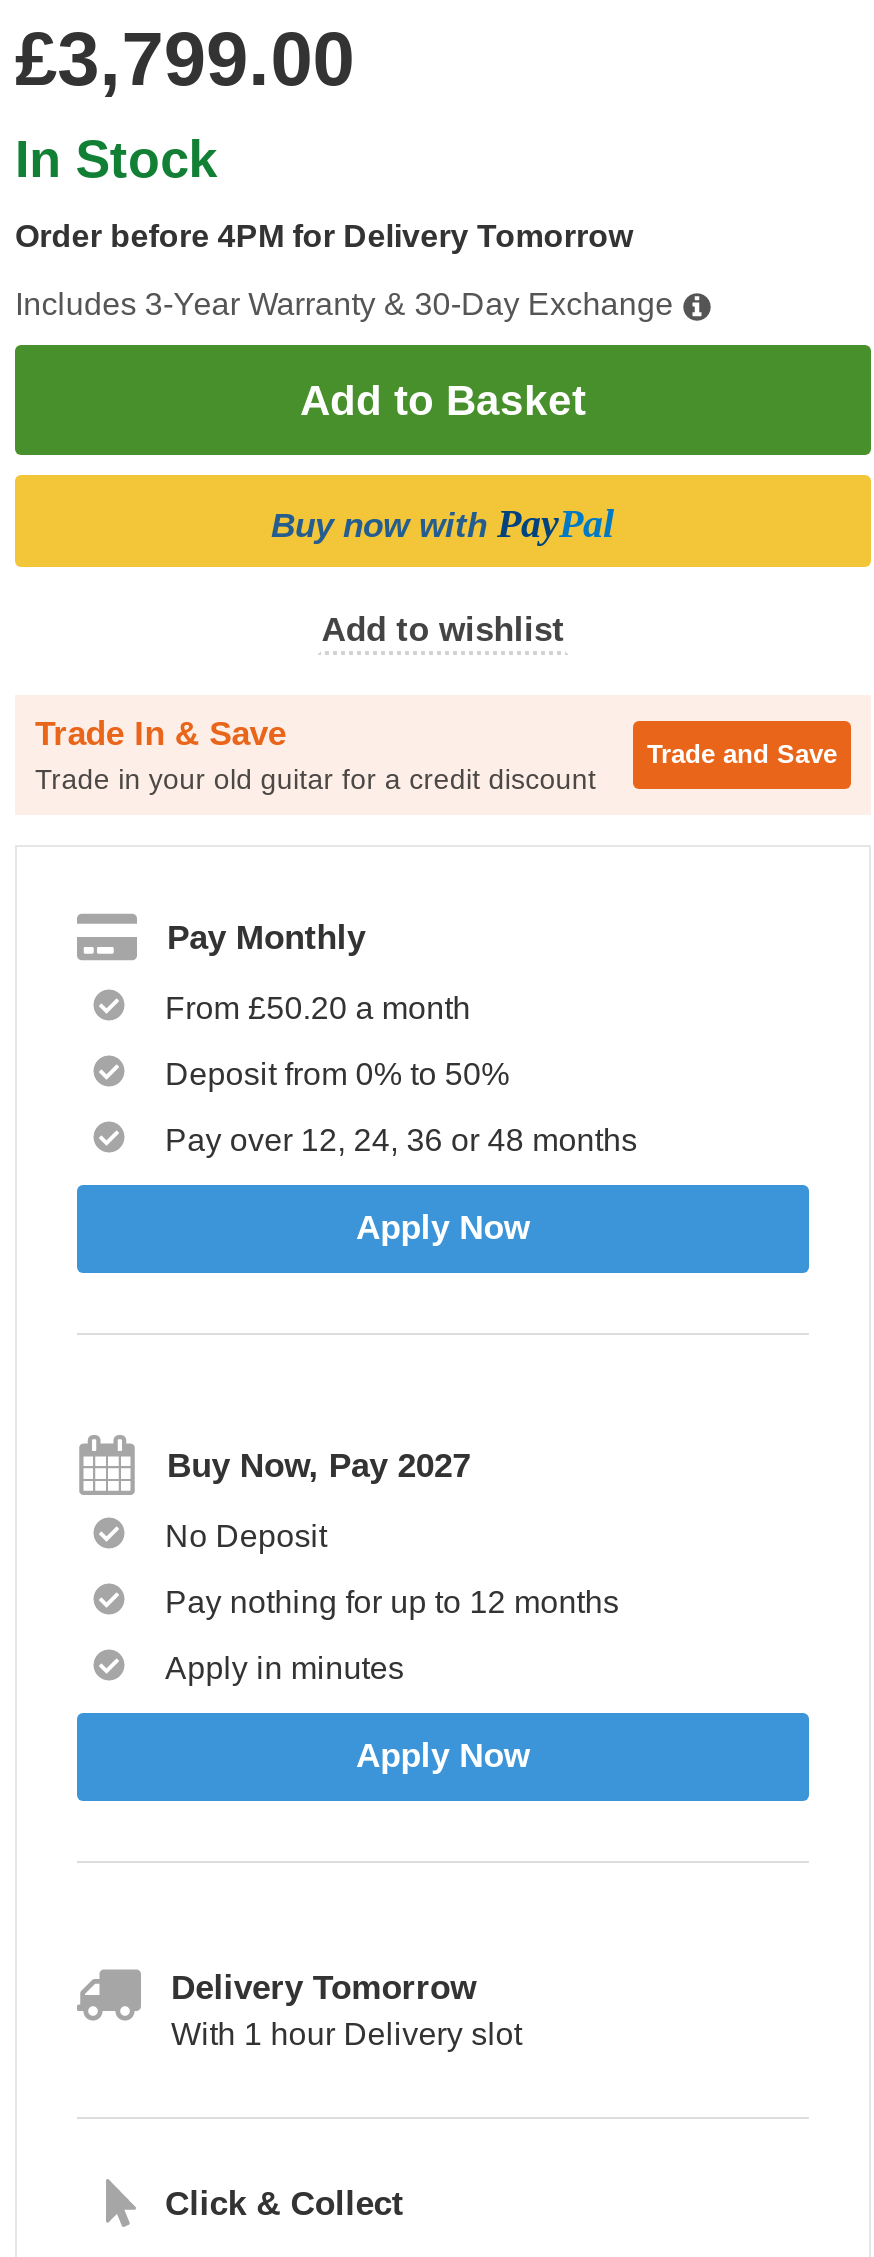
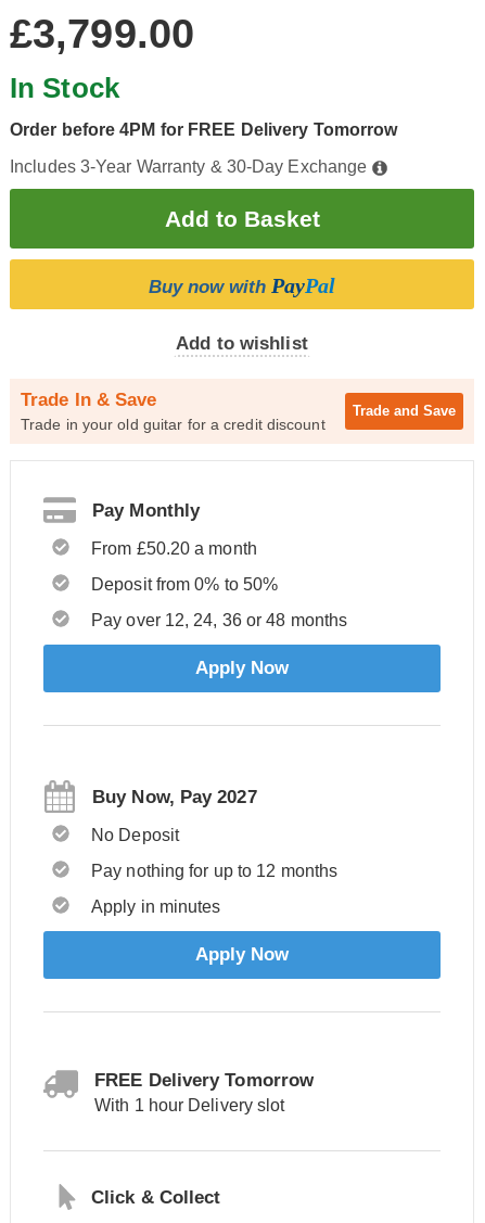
[15,219,633,253] Order before 4PM for Delivery Tomorrow -> [10,120,397,139] Order before 4PM for FREE Delivery Tomorrow
[171,1969,476,2007] Delivery Tomorrow -> [94,1070,314,1091] FREE Delivery Tomorrow

